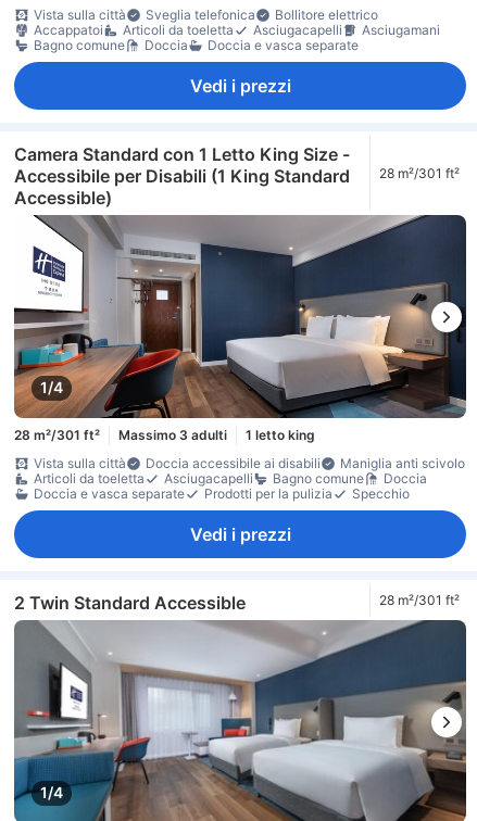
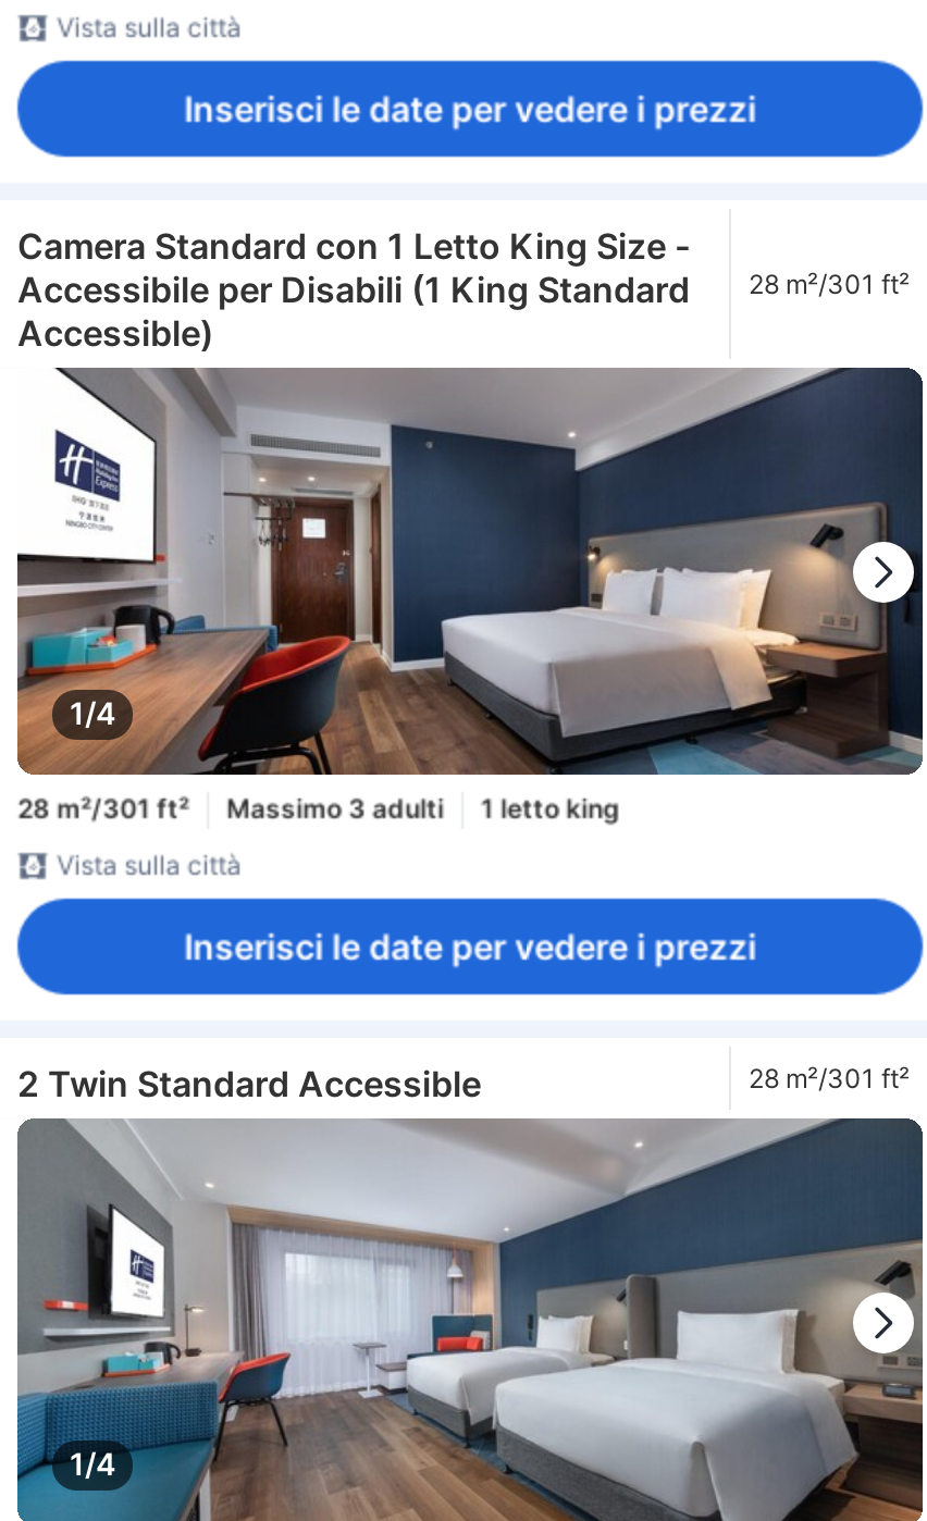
[34,6,440,97] Sveglia telefonica | Bollitore elettrico | Accappatoi | Articoli da toeletta | Asciugacapelli | Asciugamani | Bagno comune | Doccia | Doccia e vasca separate | Vedi i prezzi -> [184,87,756,130] Inserisci le date per vedere i prezzi
[34,455,465,545] Doccia accessibile ai disabili | Maniglia anti scivolo | Articoli da toeletta | Asciugacapelli | Bagno comune | Doccia | Doccia e vasca separate | Prodotti per la pulizia | Specchio | Vedi i prezzi -> [184,925,756,968] Inserisci le date per vedere i prezzi

